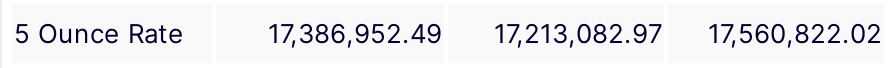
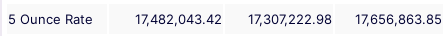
[268,18,442,50] 17,386,952.49 -> [135,11,222,27] 17,482,043.42
[494,18,662,50] 17,213,082.97 -> [248,11,332,27] 17,307,222.98
[708,18,882,50] 17,560,822.02 -> [355,11,442,27] 17,656,863.85

